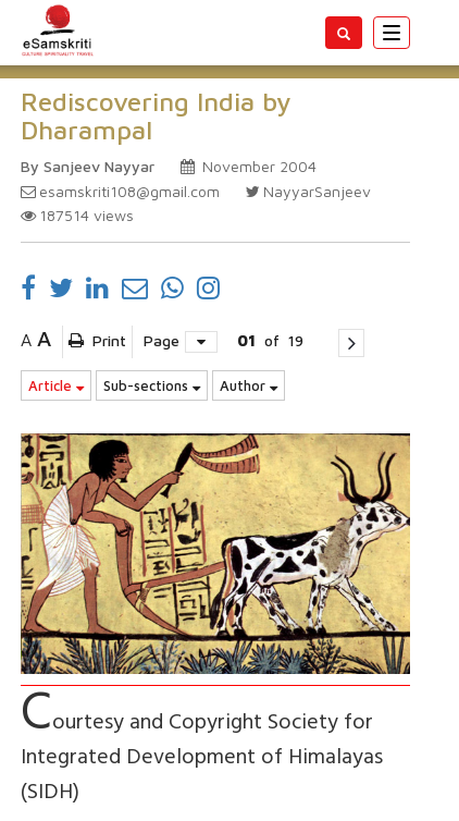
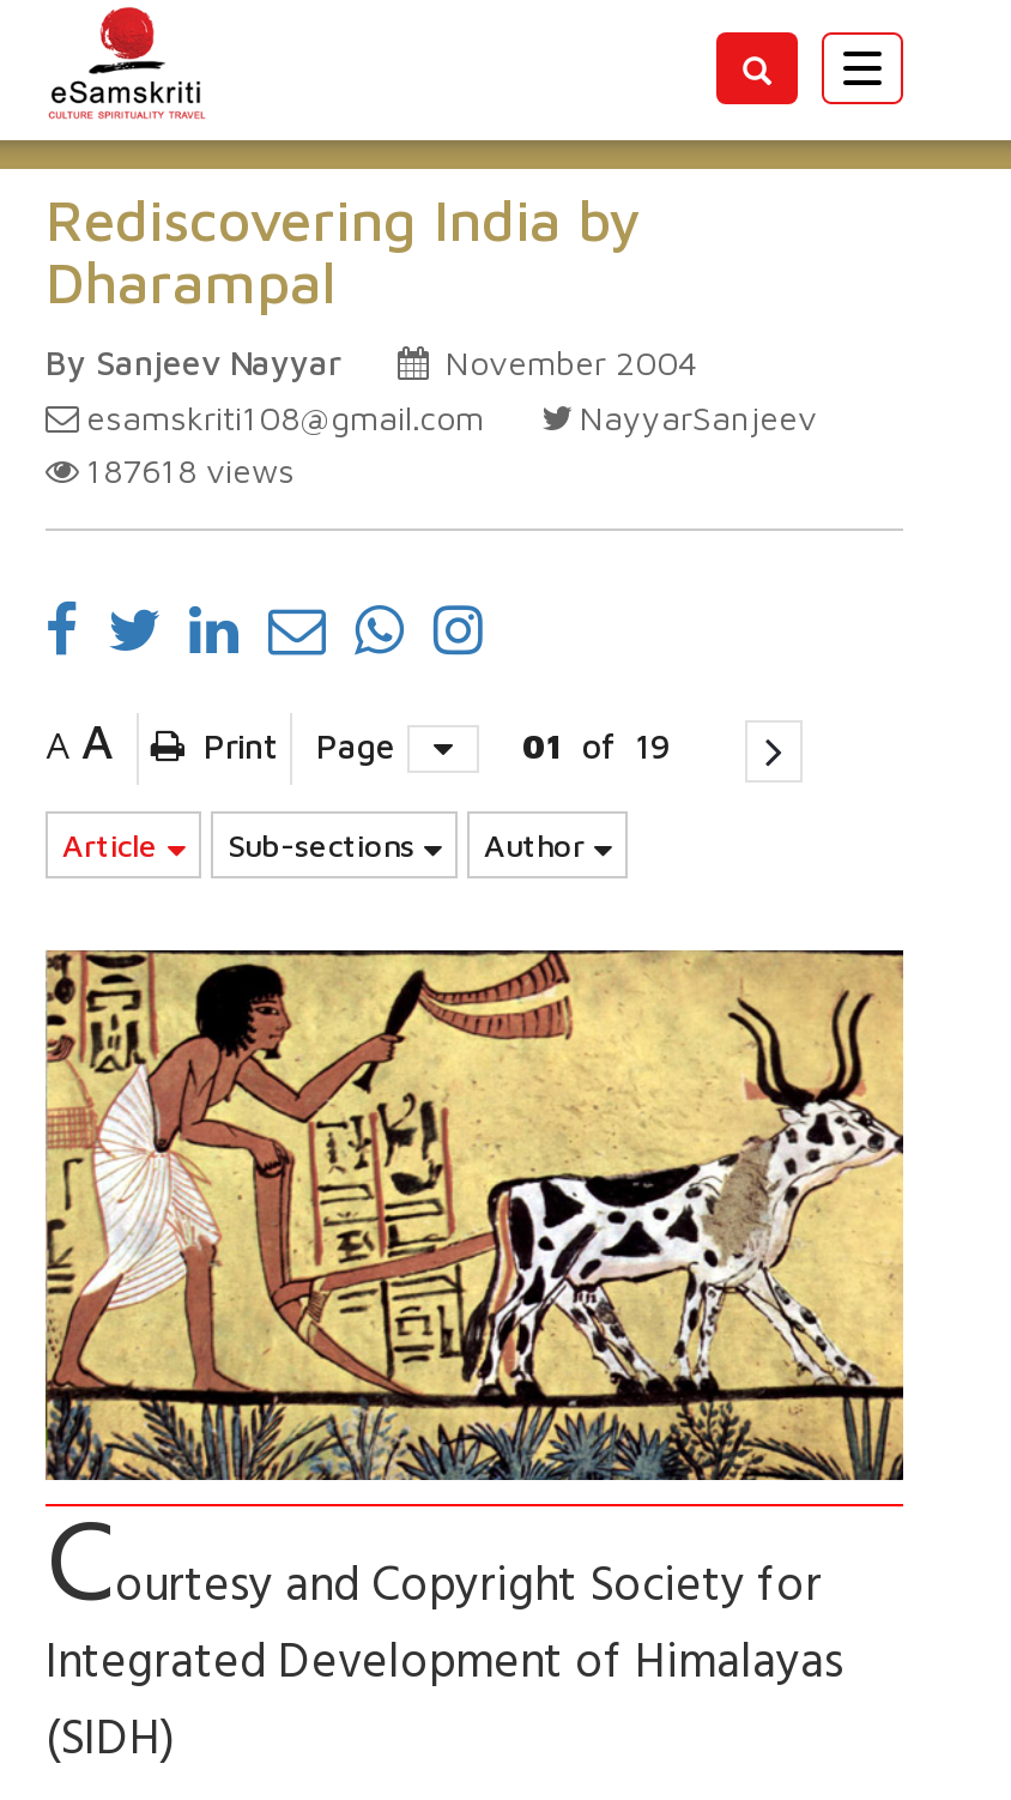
[39,206,134,224] 187514 views -> [86,449,295,490] 187618 views

